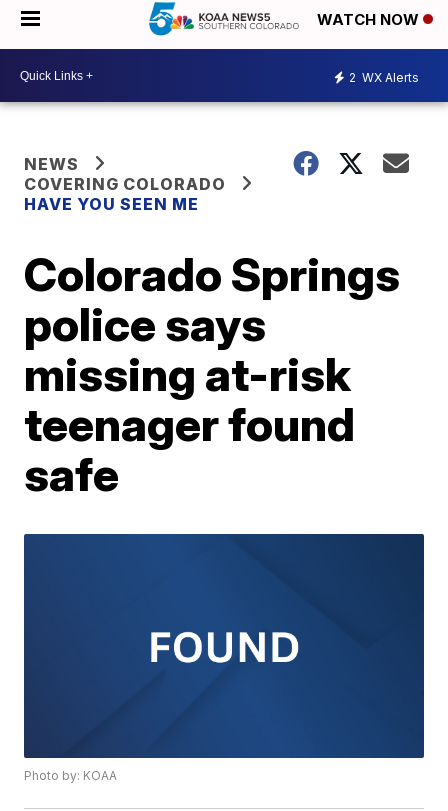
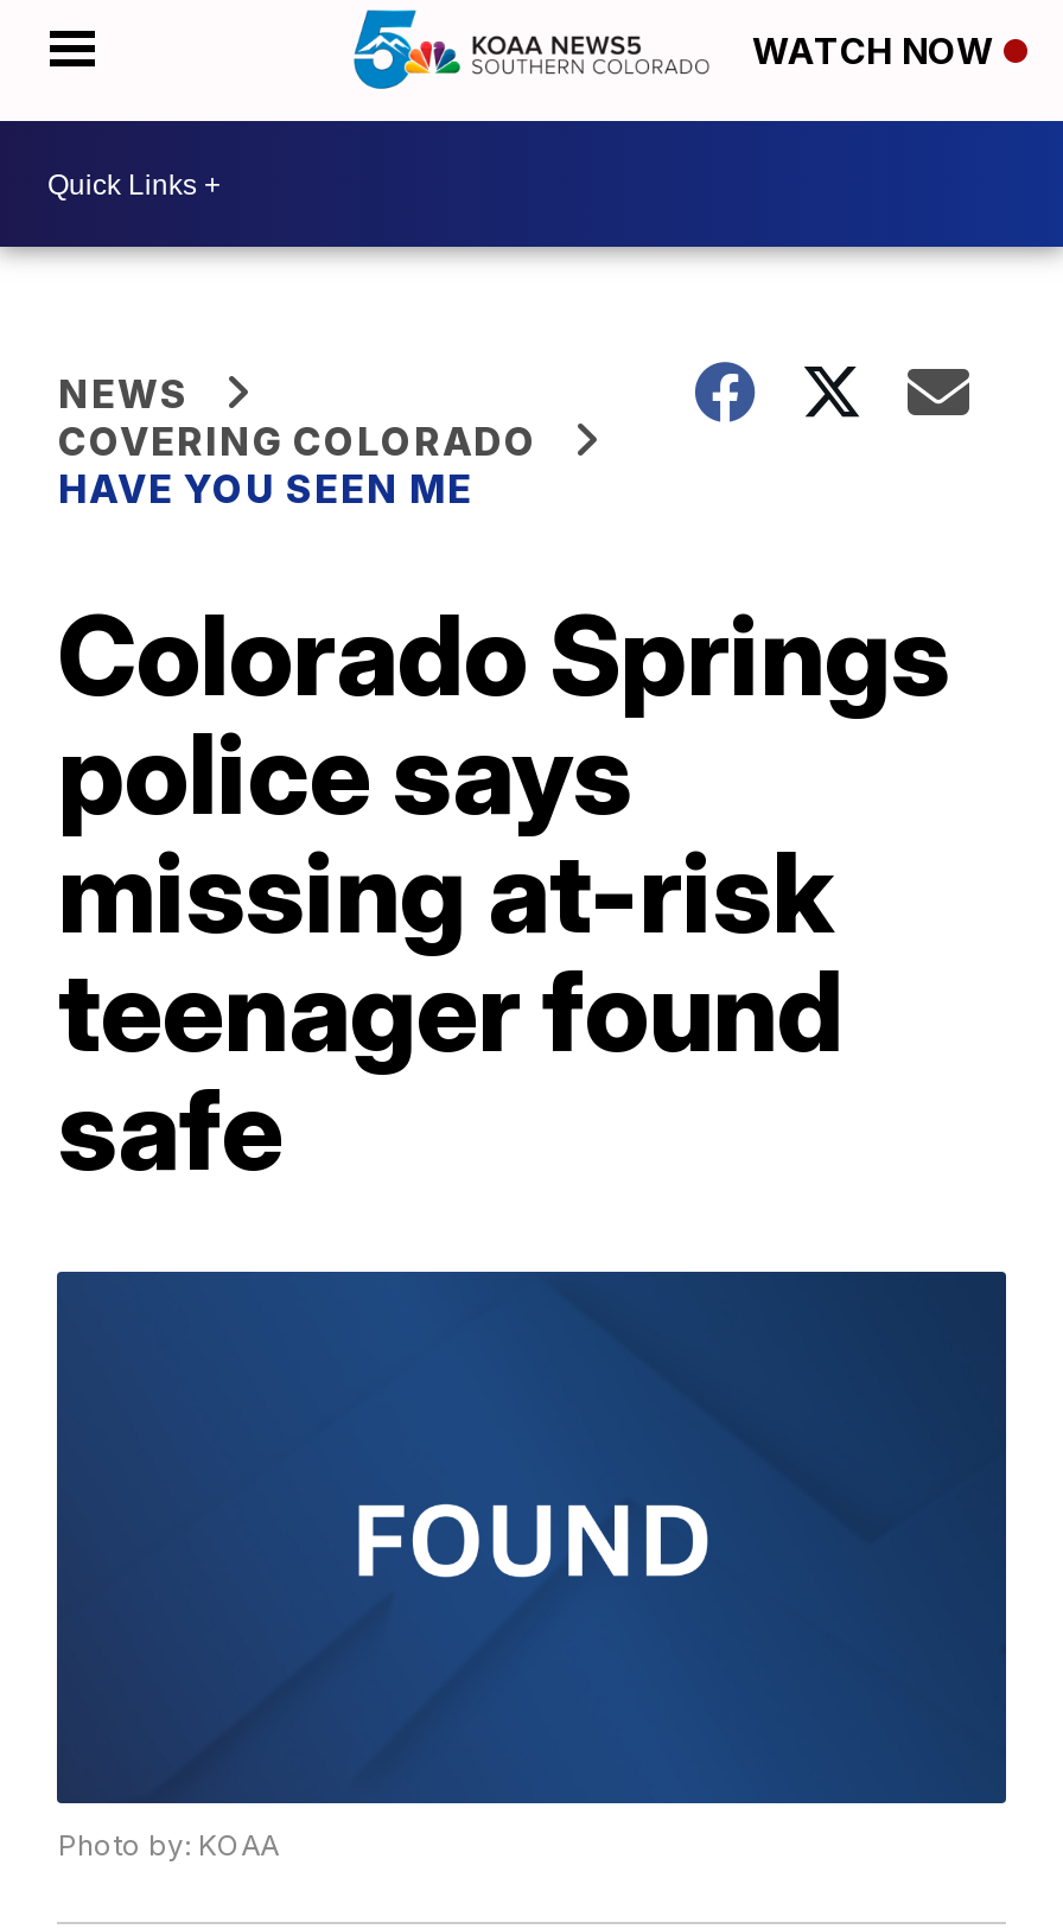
[349,69,419,84] 2 WX Alerts -> none

